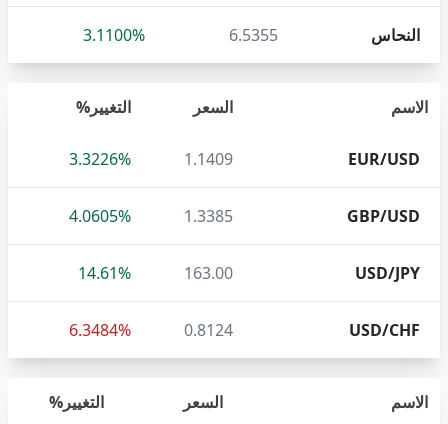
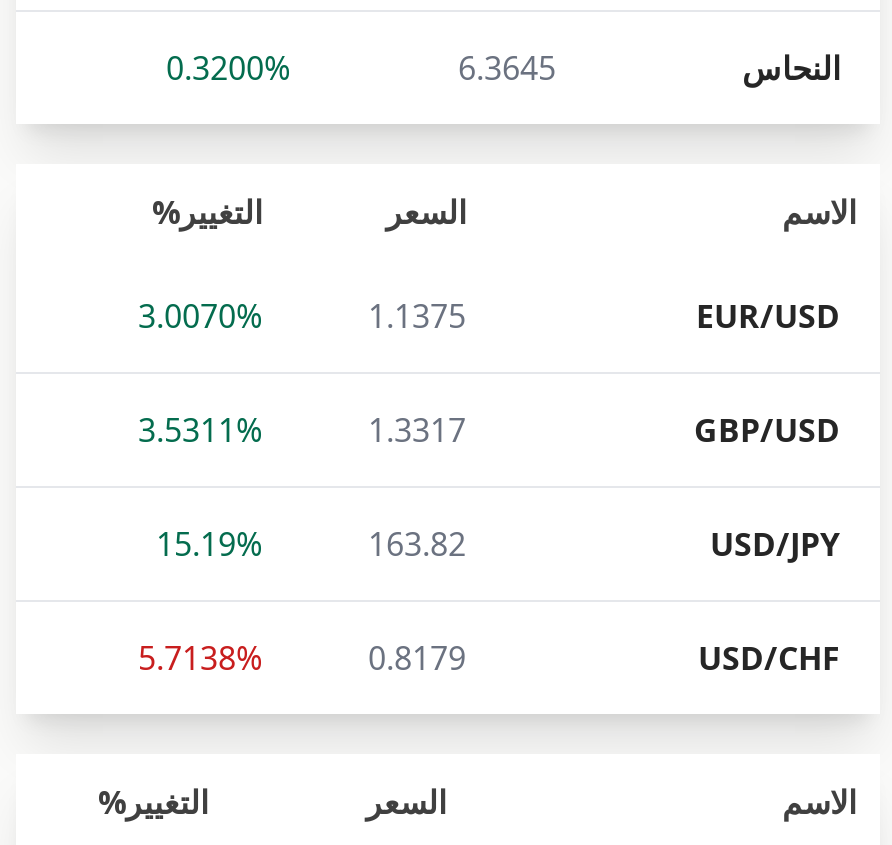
[83,24,145,46] 3.1100% -> [166,45,290,89] 0.3200%
[229,24,278,46] 6.5355 -> [458,45,556,89] 6.3645
[69,148,131,170] 3.3226% -> [138,293,262,337] 3.0070%
[184,148,233,170] 1.1409 -> [368,293,466,337] 1.1375
[69,205,131,227] 4.0605% -> [138,407,262,451] 3.5311%
[184,205,233,227] 1.3385 -> [368,407,466,451] 1.3317
[78,262,131,284] 14.61% -> [156,521,262,565] 15.19%
[184,262,233,284] 163.00 -> [368,521,466,565] 163.82
[69,319,131,341] 6.3484% -> [138,635,262,679] 5.7138%
[184,319,233,341] 0.8124 -> [368,635,466,679] 0.8179

